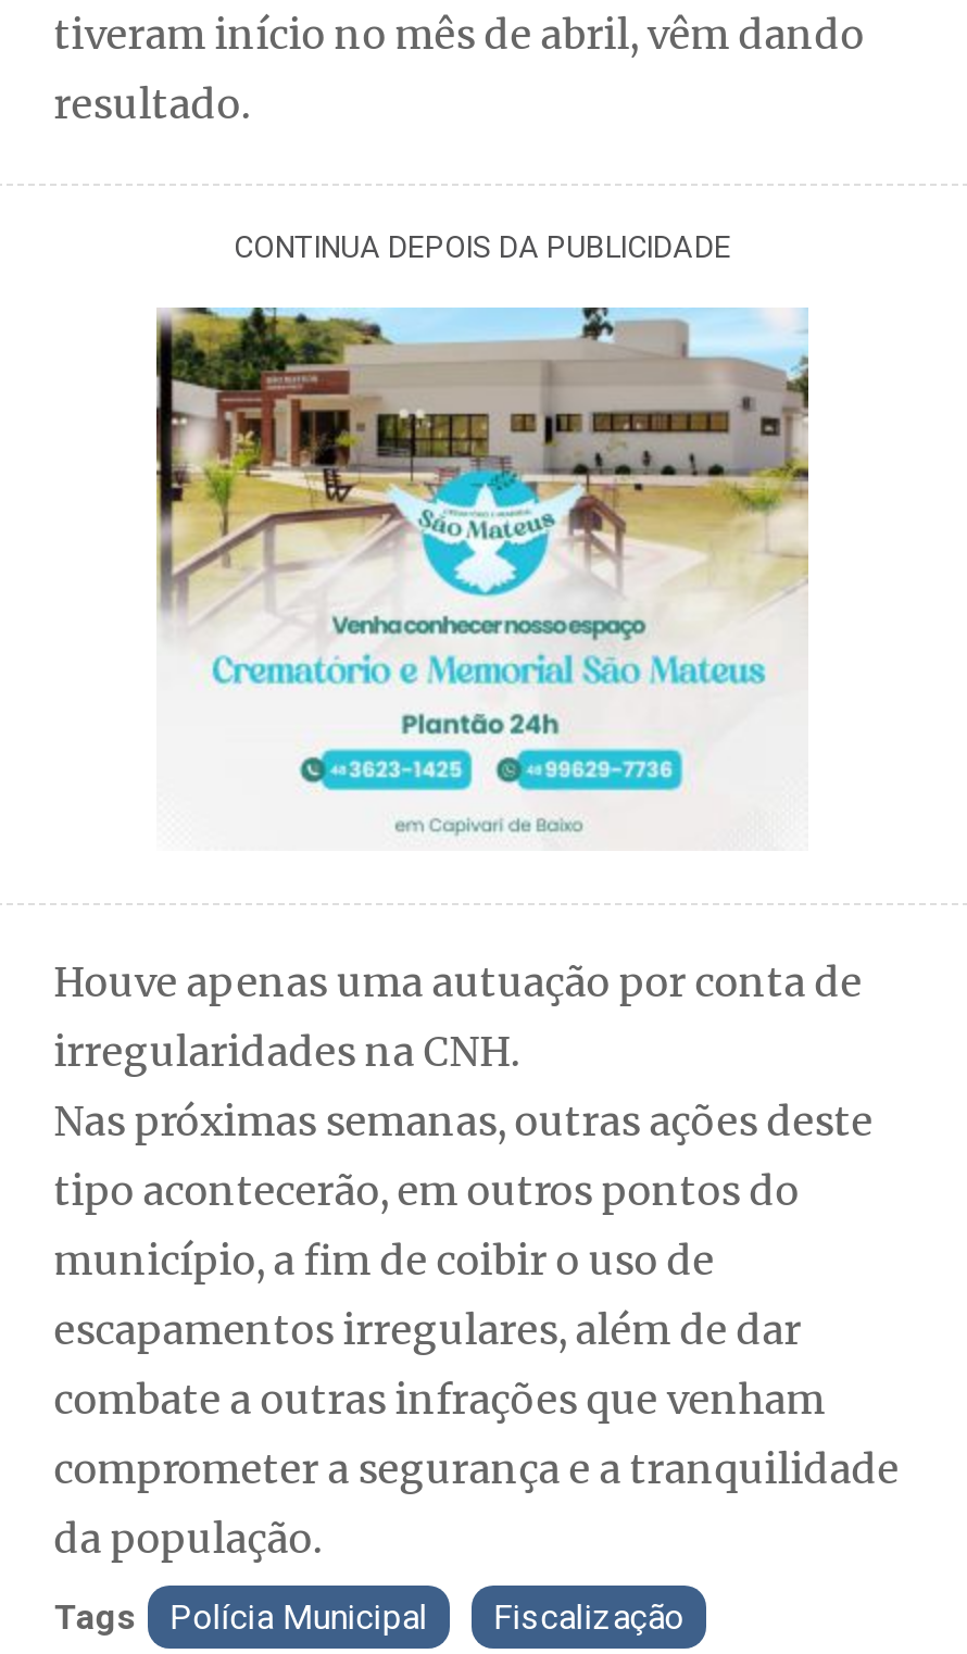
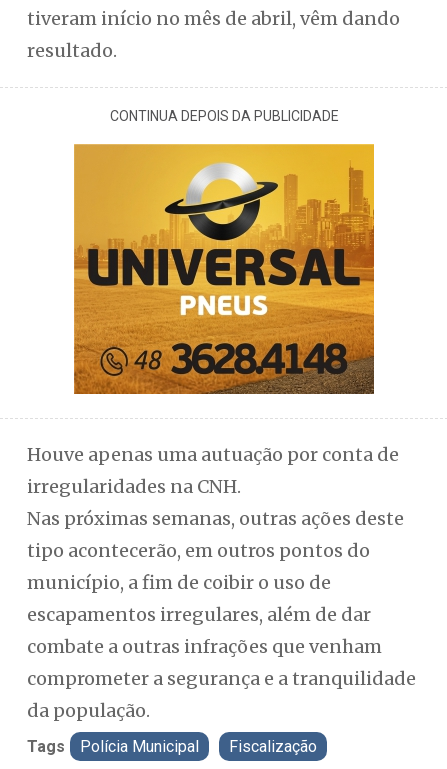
[154,305,811,851] [image] -> [73,143,375,395] [image]

